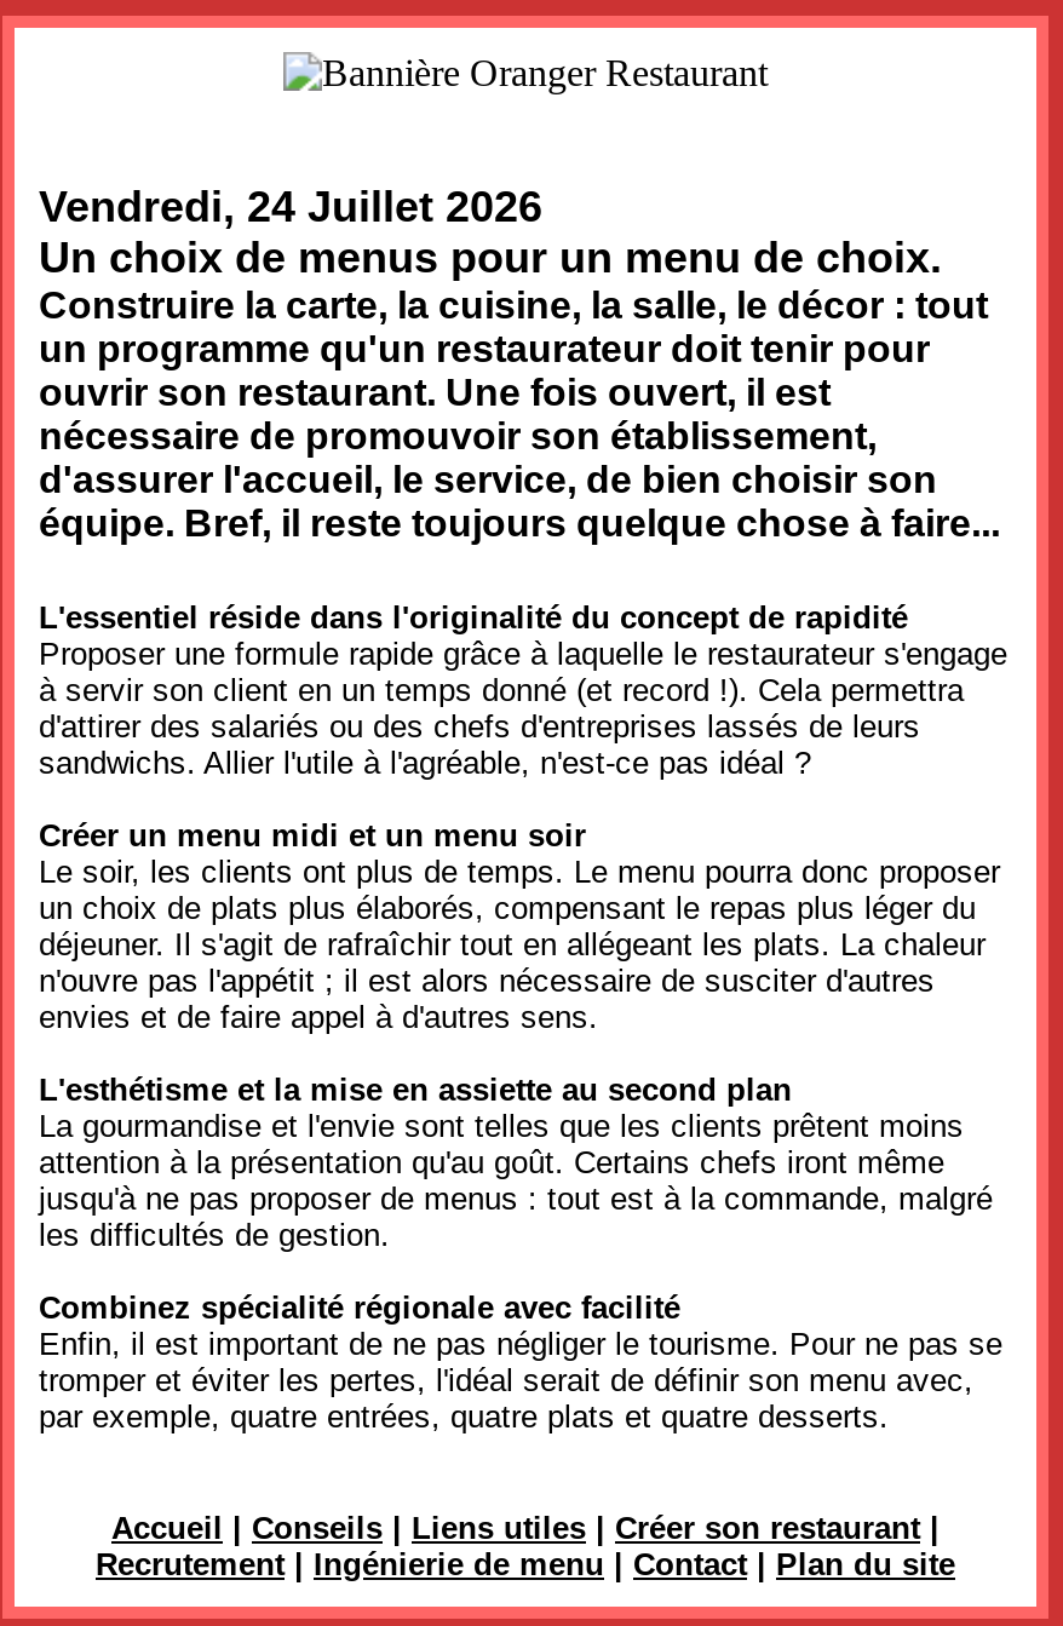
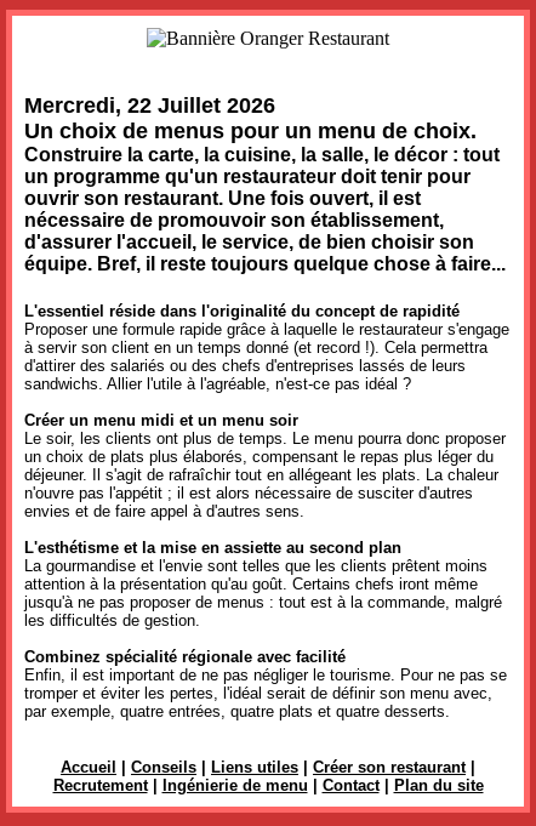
[39,184,542,232] Vendredi, 24 Juillet 2026 -> [24,94,275,118] Mercredi, 22 Juillet 2026

